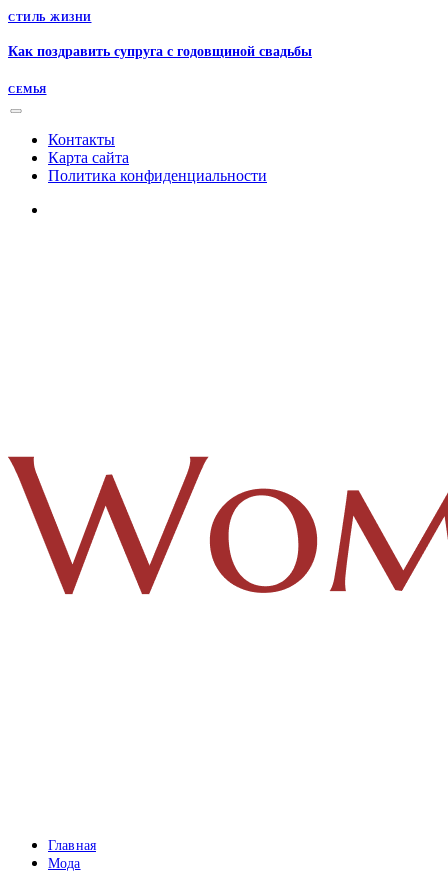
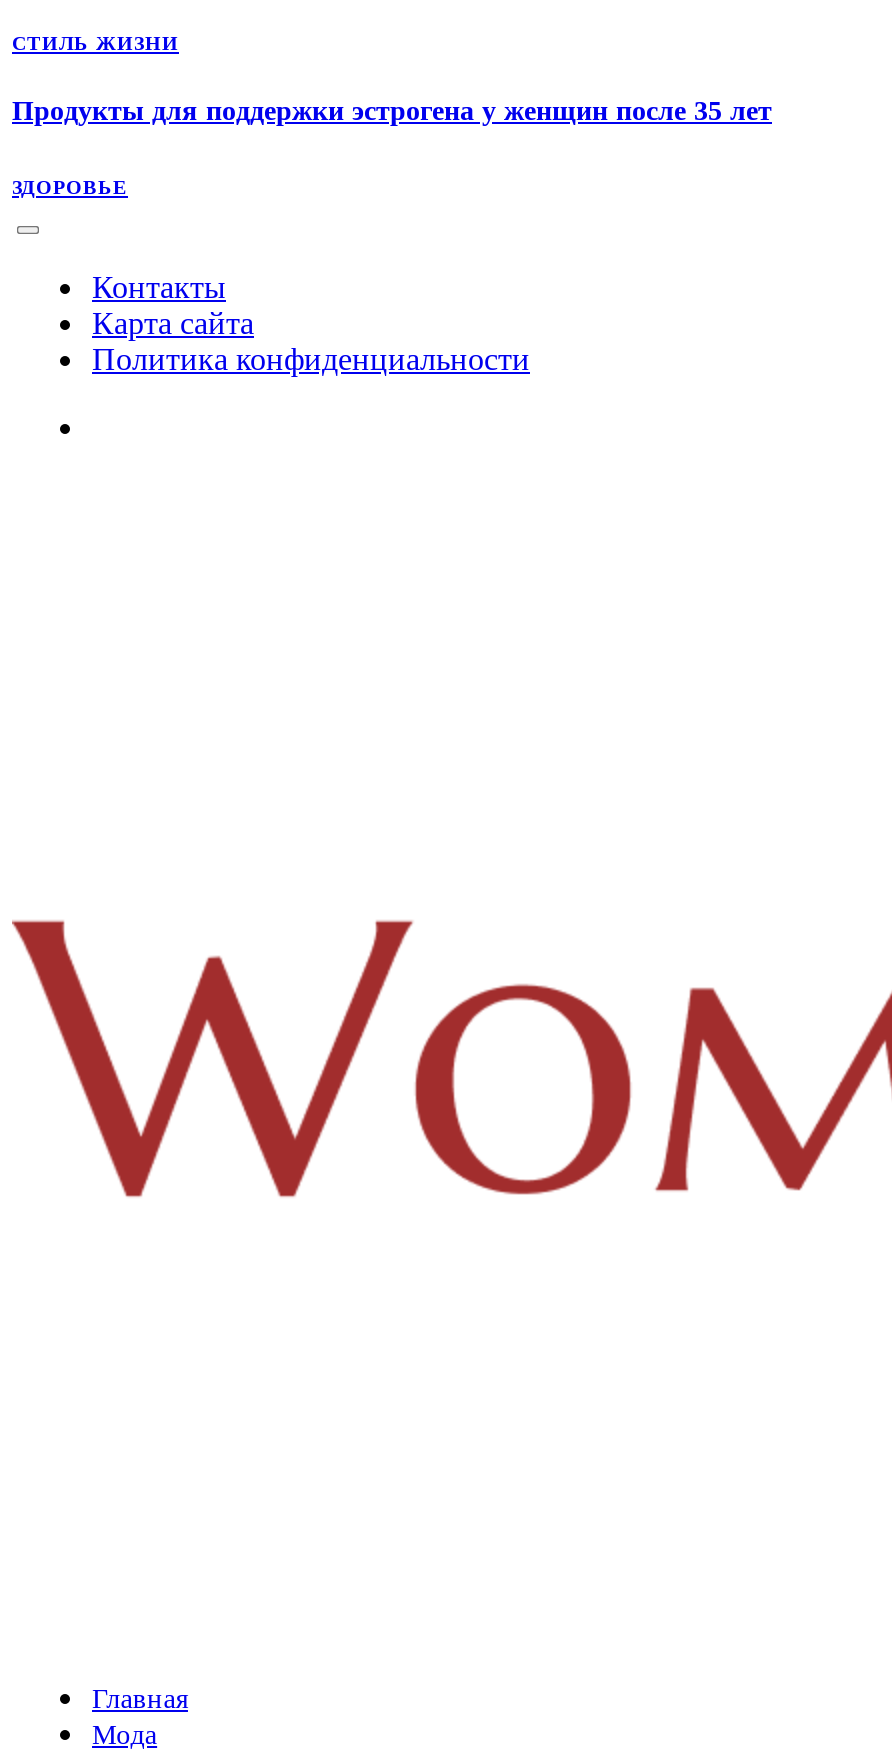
[8,44,312,59] Как поздравить супруга с годовщиной свадьбы -> [12,96,772,126] Продукты для поддержки эстрогена у женщин после 35 лет
[8,84,46,95] СЕМЬЯ -> [12,175,128,197] ЗДОРОВЬЕ

